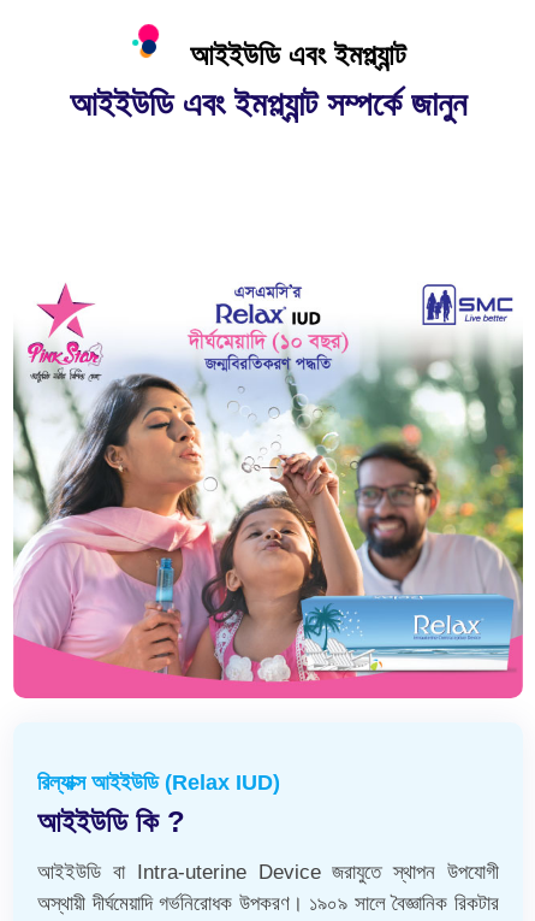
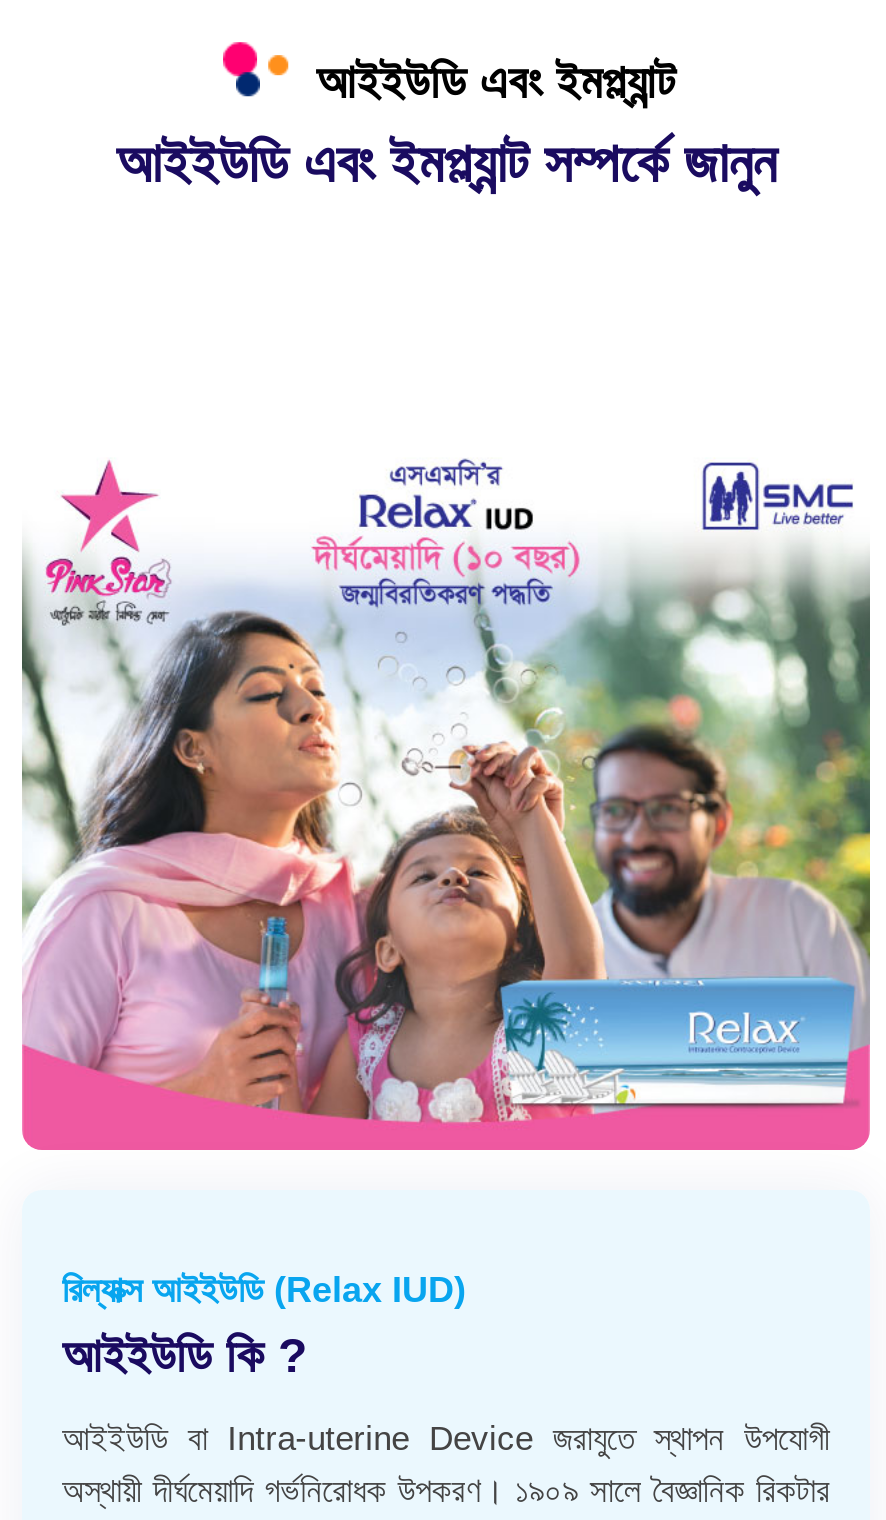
[131,23,173,64] [image] -> [220,30,290,98] [image]

